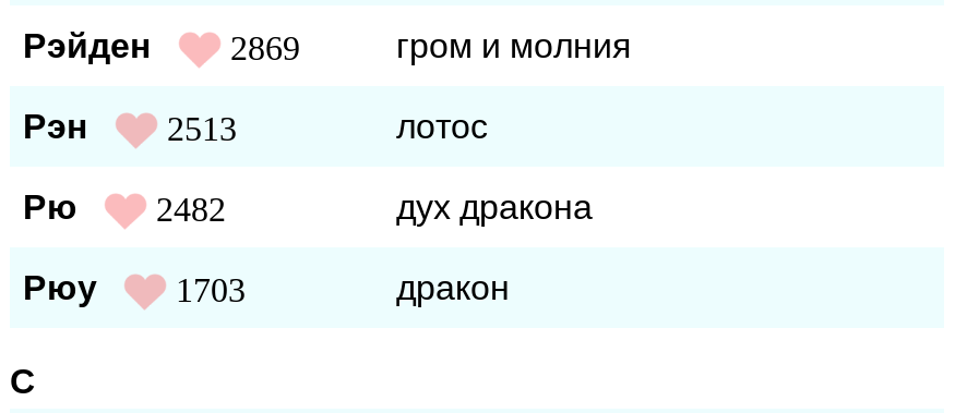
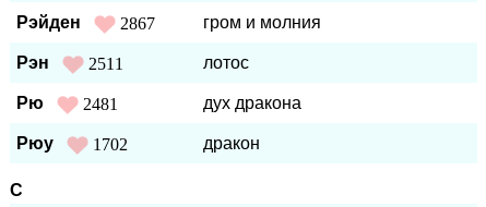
[230,29,300,66] 2869 -> [120,14,155,33] 2867
[167,110,237,147] 2513 -> [88,54,123,73] 2511
[156,191,226,228] 2482 -> [83,95,118,113] 2481
[176,271,246,308] 1703 -> [93,135,128,154] 1702

